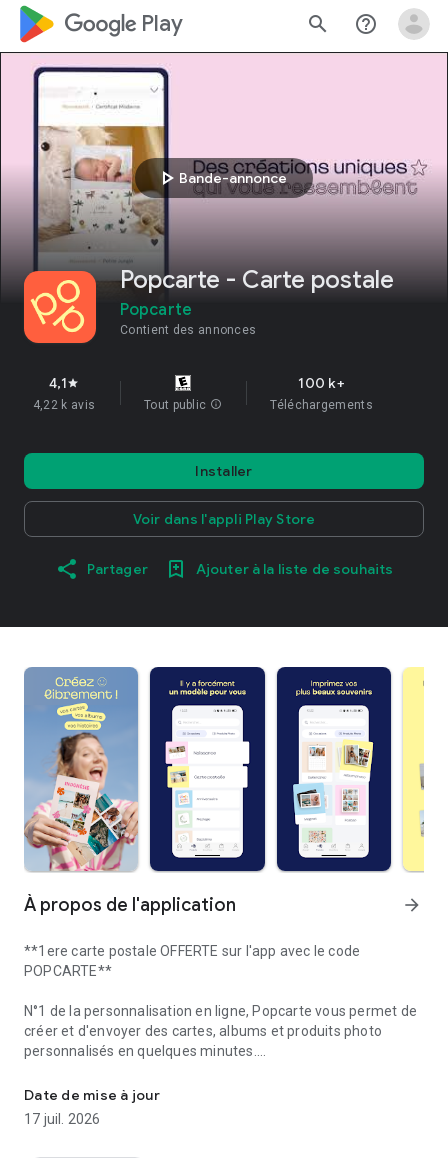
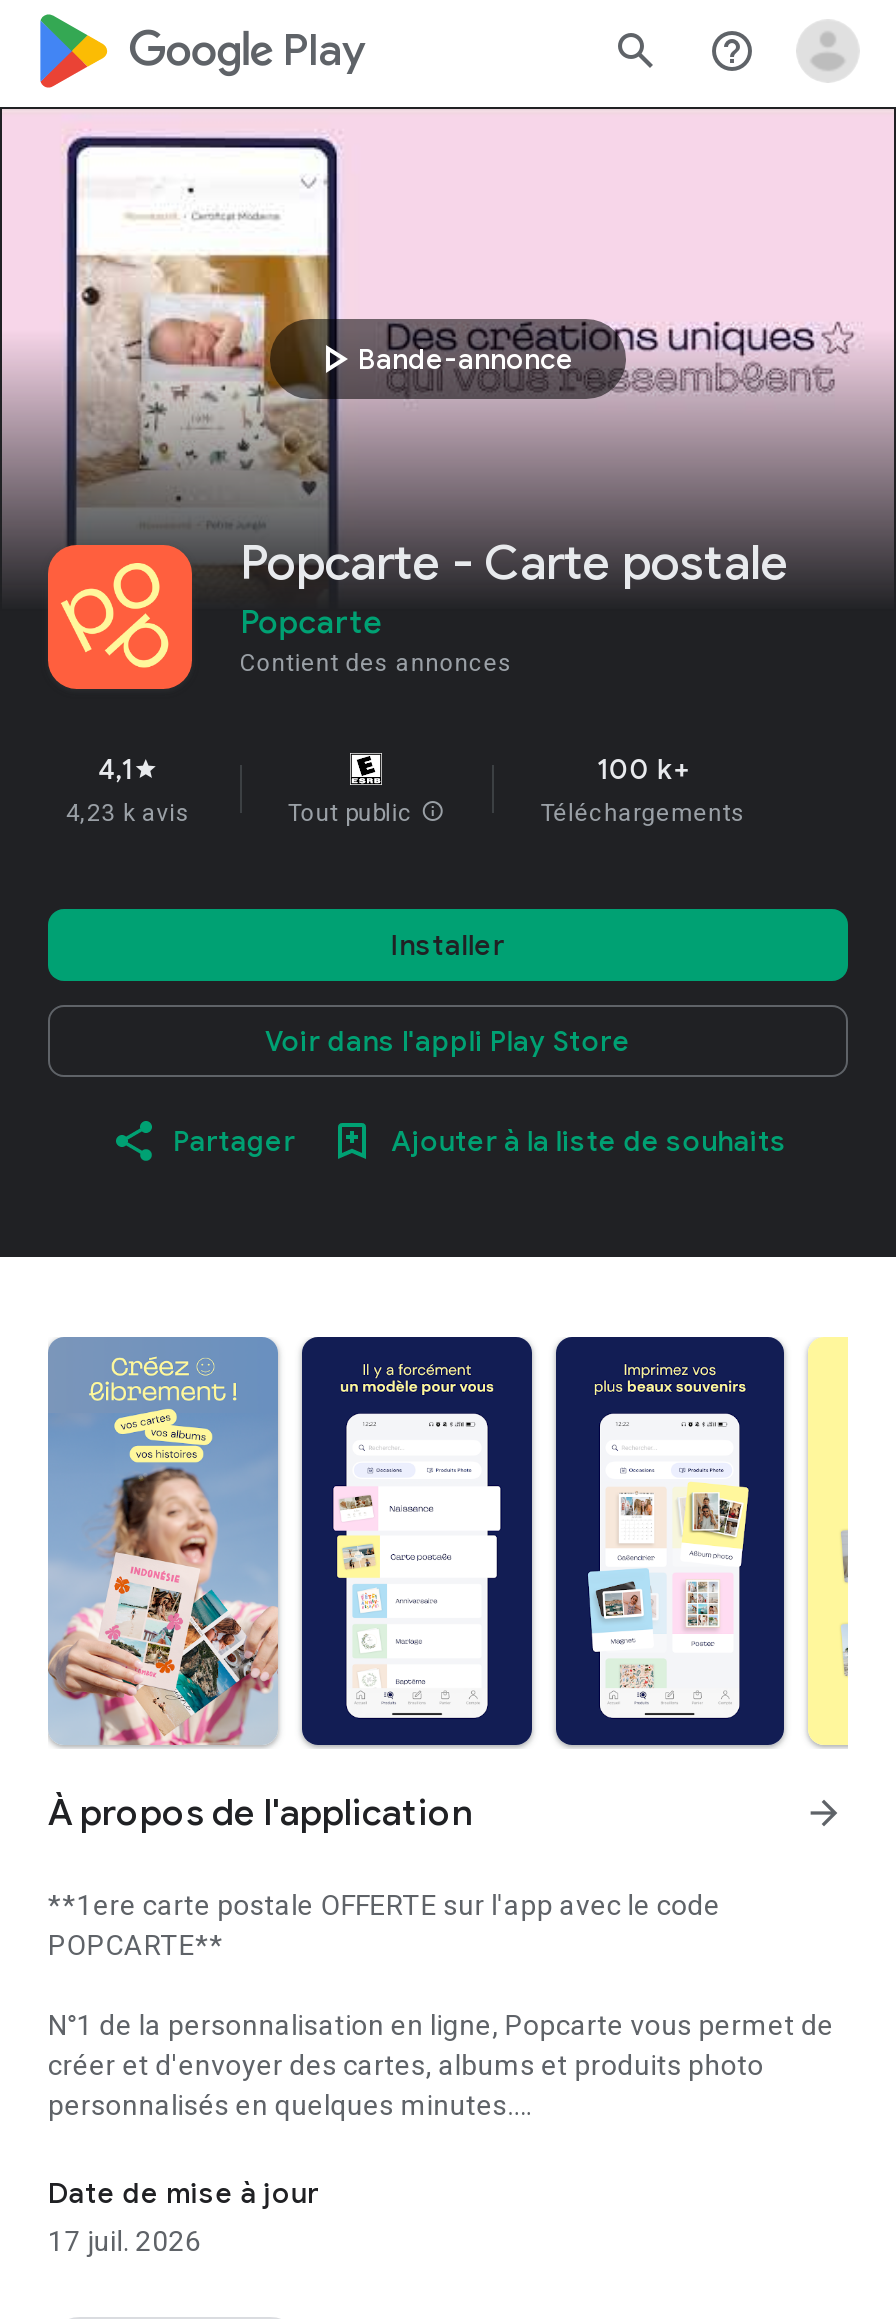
[33,398,95,412] 4,22 k avis -> [66,799,190,827] 4,23 k avis

